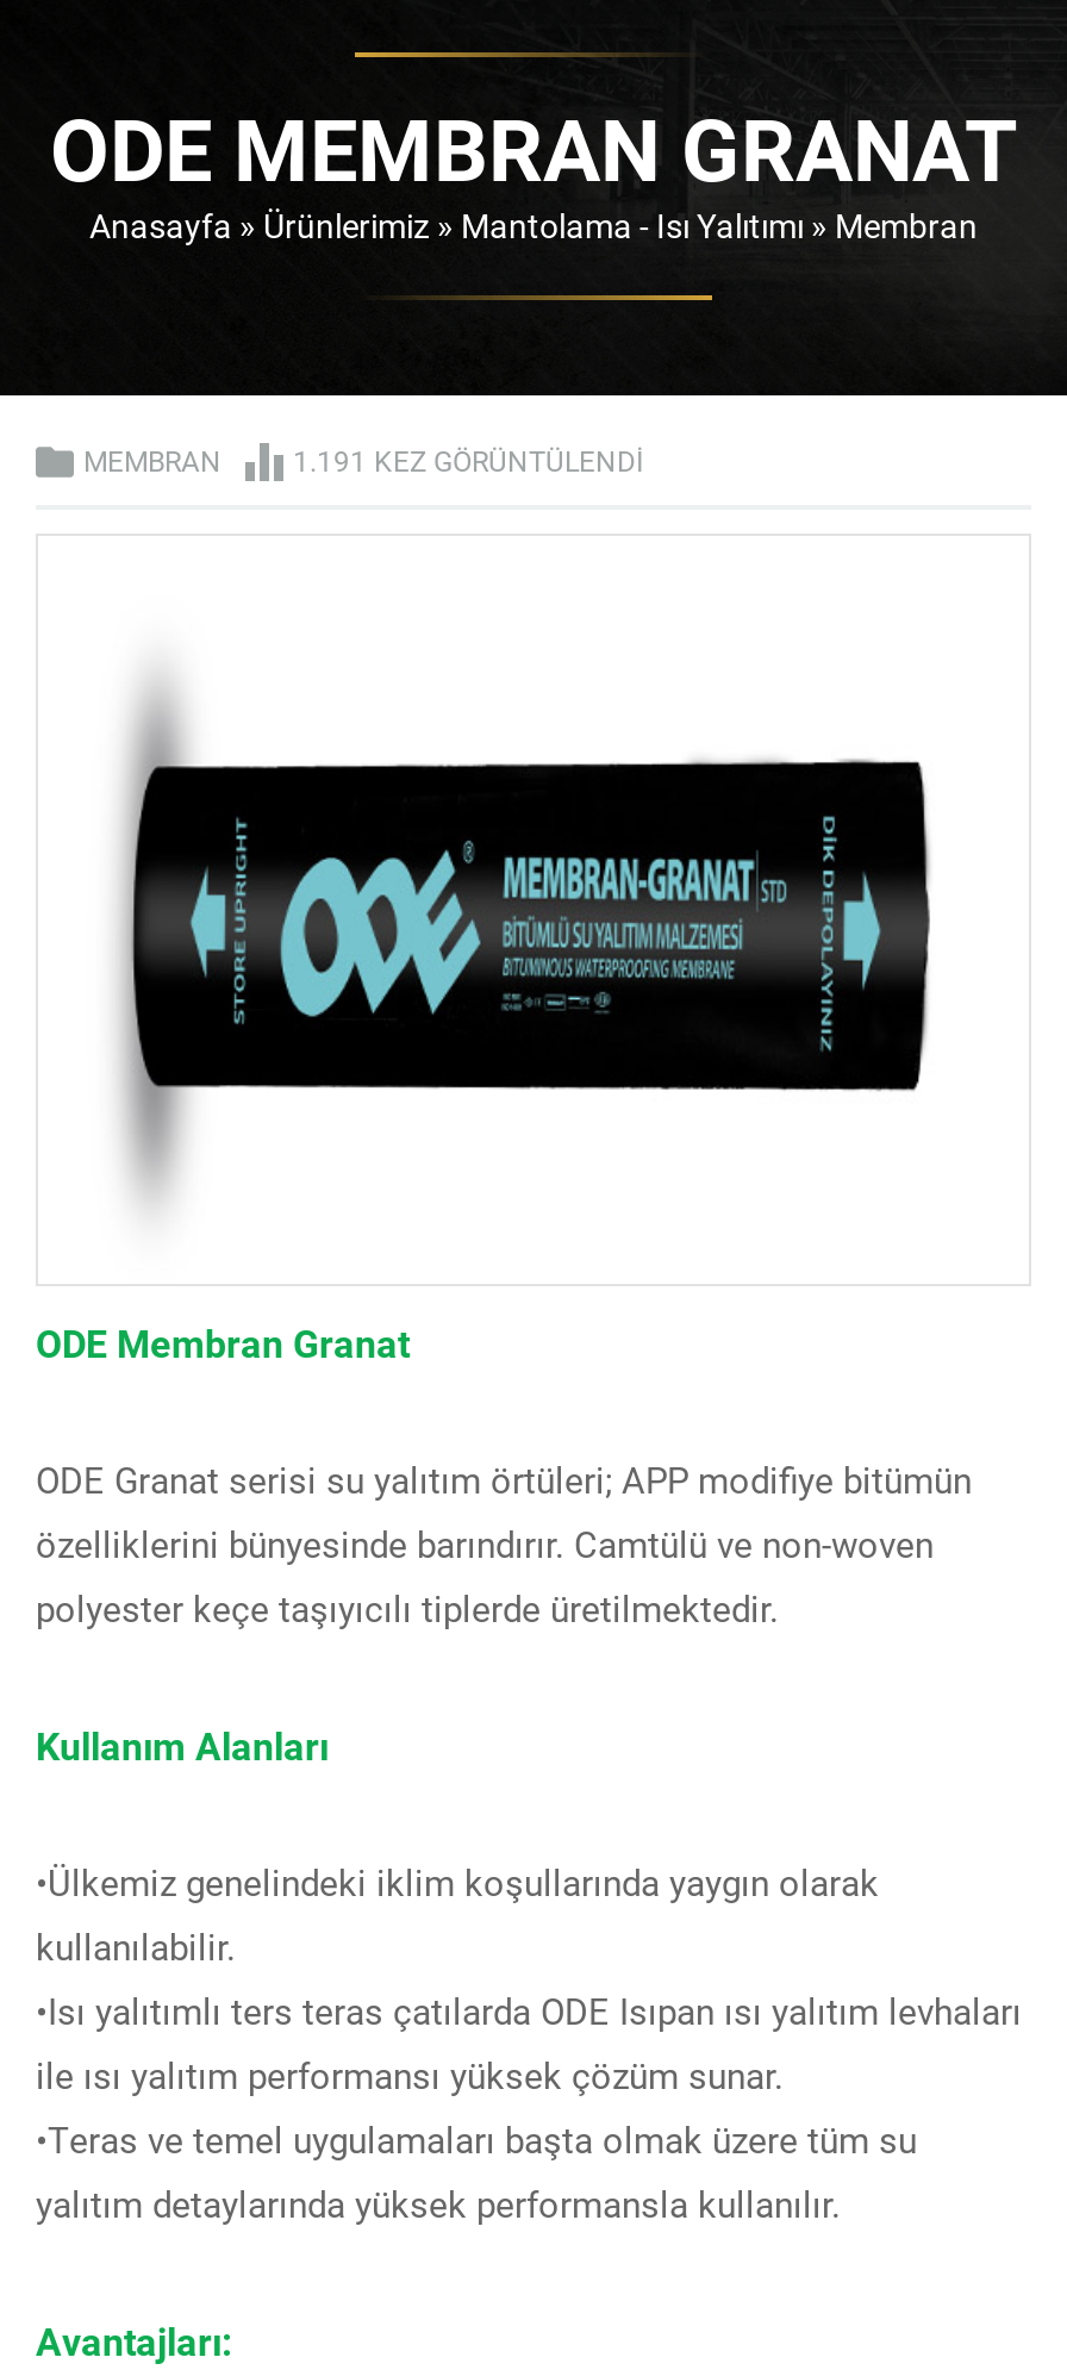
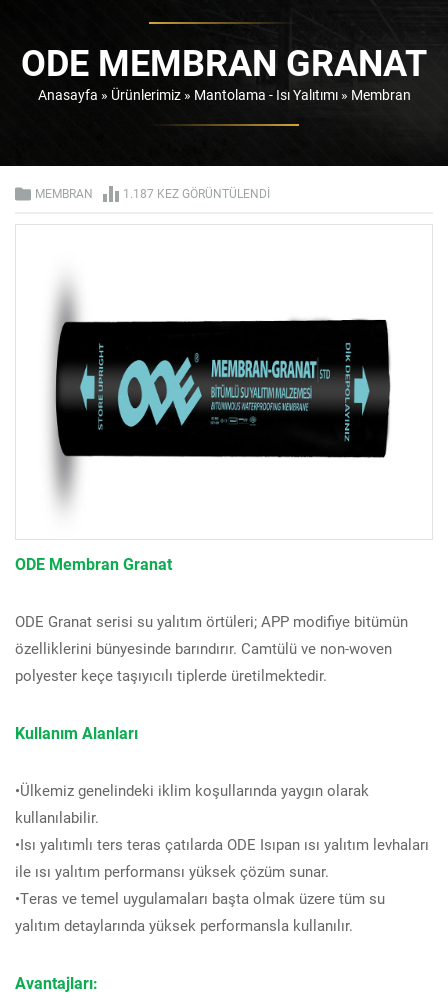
[293,441,643,479] 1.191 KEZ GÖRÜNTÜLENDI -> [123,185,270,201] 1.187 KEZ GÖRÜNTÜLENDI

